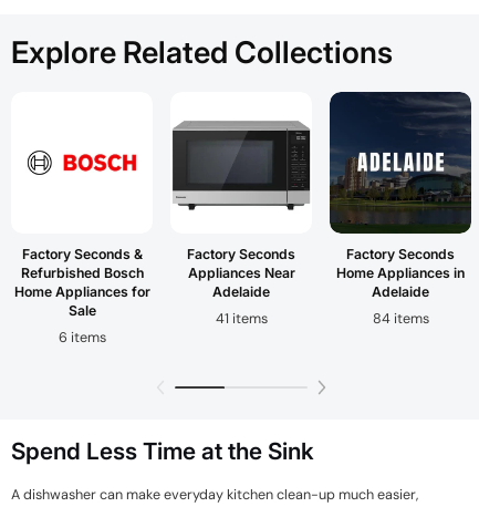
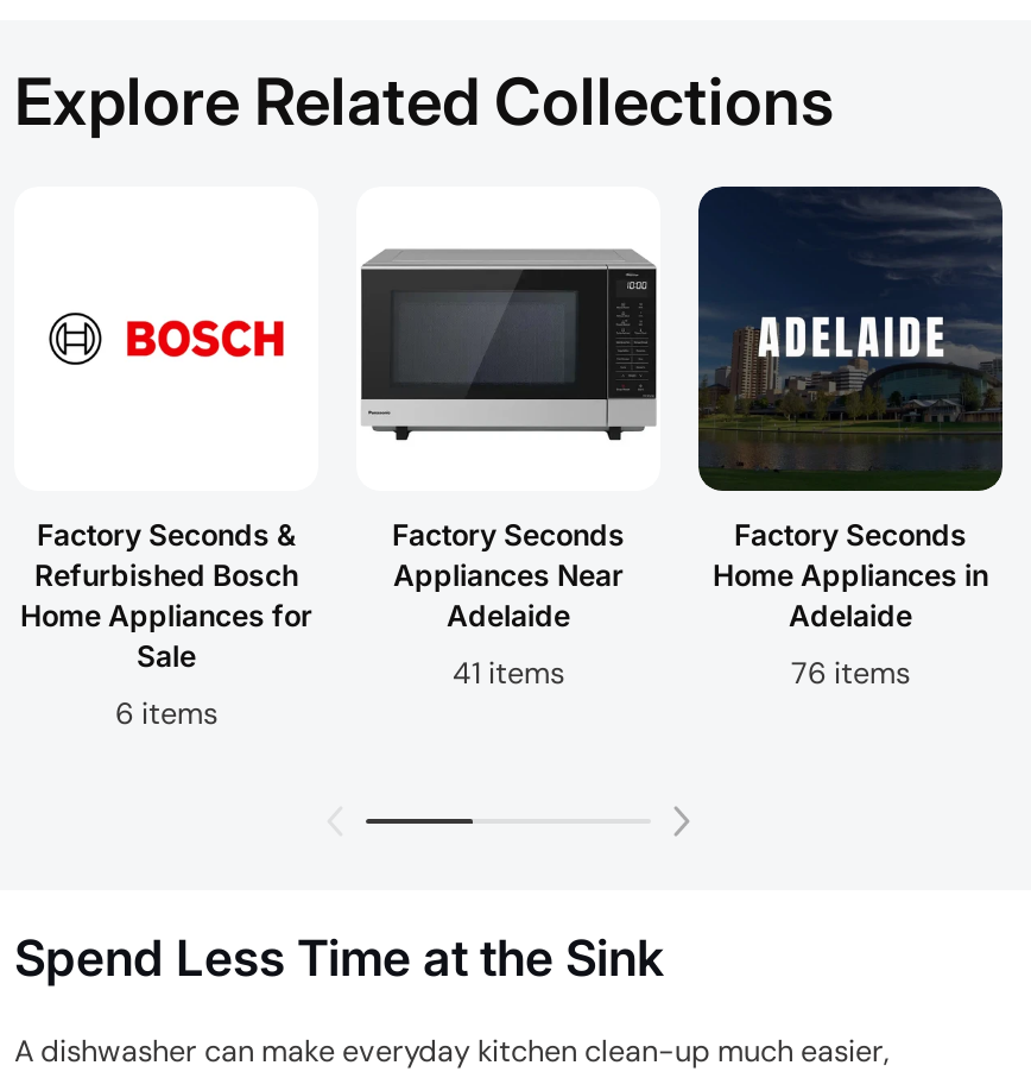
[372,310,429,327] 84 items -> [791,654,910,692] 76 items

